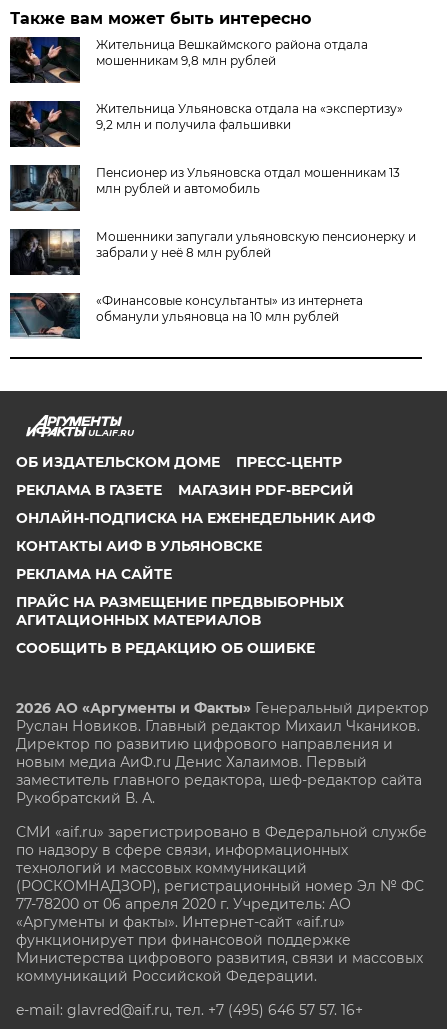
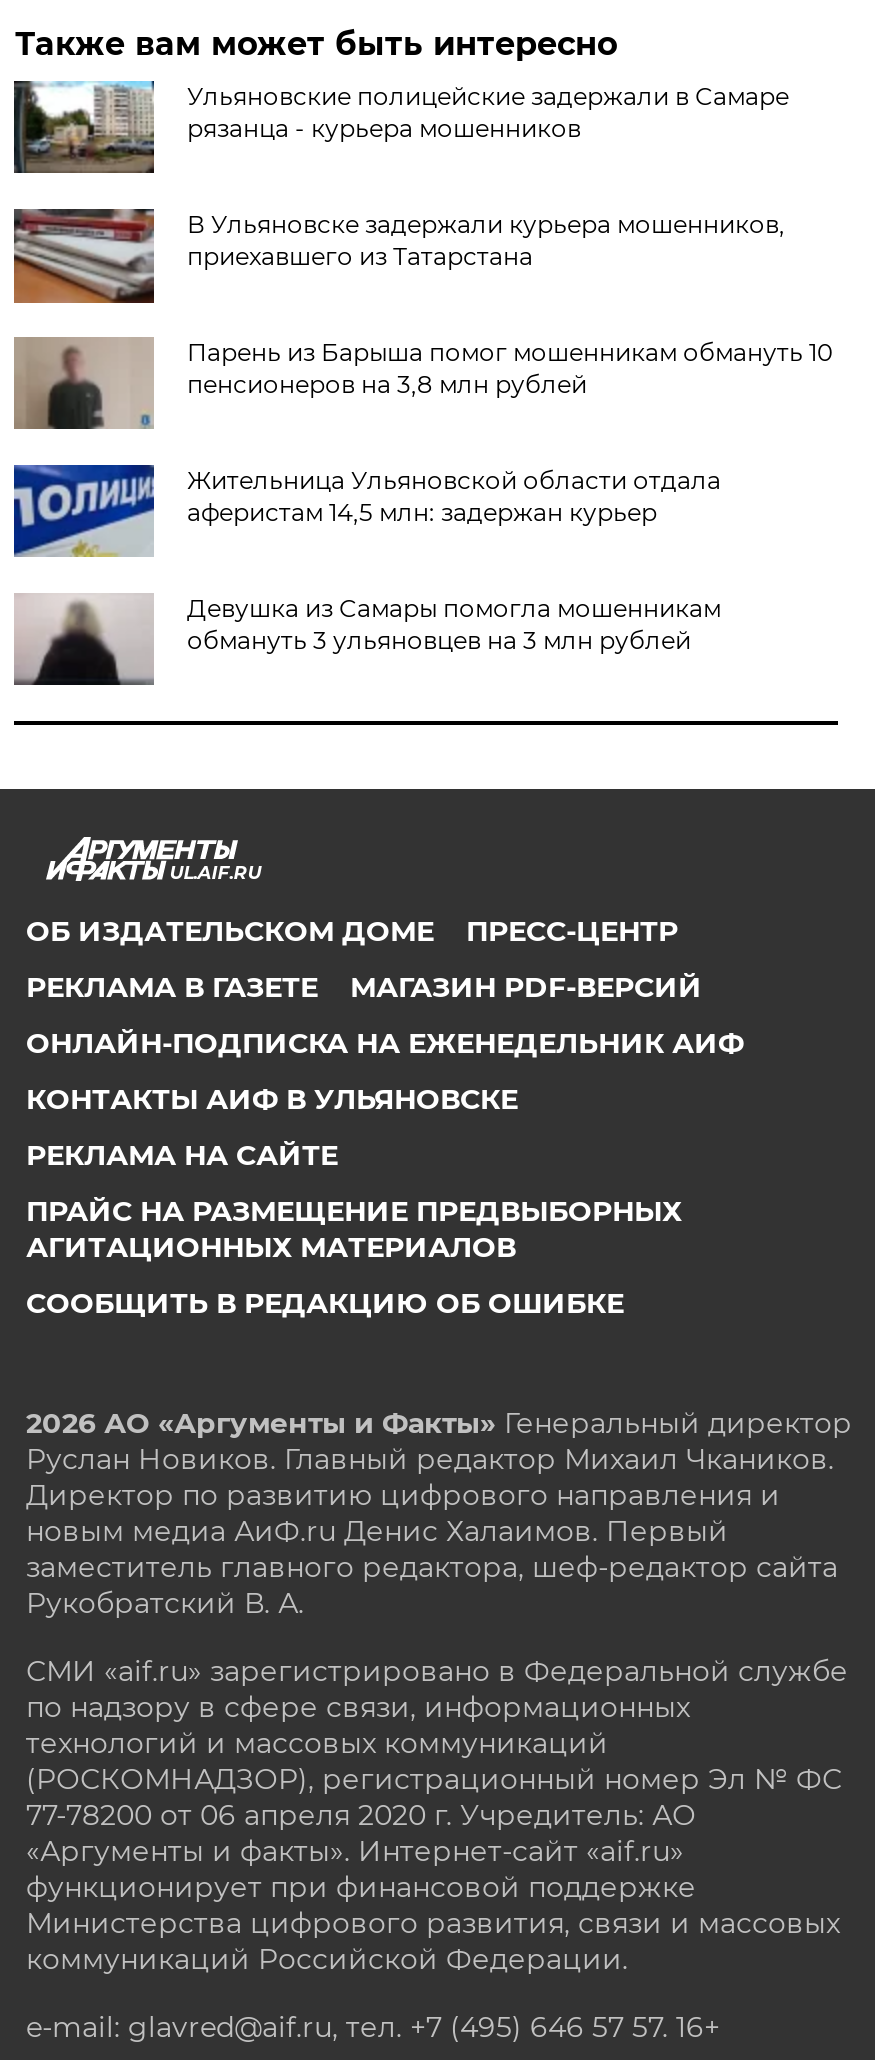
[10,36,368,83] [image] | Жительница Вешкаймского района отдала | мошенникам 9,8 млн рублей -> [14,79,789,175] [image] | Ульяновские полицейские задержали в Самаре | рязанца - курьера мошенников
[9,101,403,148] [image] | Жительница Ульяновска отдала на «экспертизу» | 9,2 млн и получила фальшивки -> [12,207,785,305] [image] | В Ульяновске задержали курьера мошенников, | приехавшего из Татарстана
[9,165,400,212] [image] | Пенсионер из Ульяновска отдал мошенникам 13 | млн рублей и автомобиль -> [12,337,833,431] [image] | Парень из Барыша помог мошенникам обмануть 10 | пенсионеров на 3,8 млн рублей
[9,228,416,276] [image] | Мошенники запугали ульяновскую пенсионерку и | забрали у неё 8 млн рублей -> [12,463,721,559] [image] | Жительница Ульяновской области отдала | аферистам 14,5 млн: задержан курьер
[9,292,363,339] [image] | «Финансовые консультанты» из интернета | обманули ульяновца на 10 млн рублей -> [14,593,721,687] [image] | Девушка из Самары помогла мошенникам | обмануть 3 ульяновцев на 3 млн рублей

